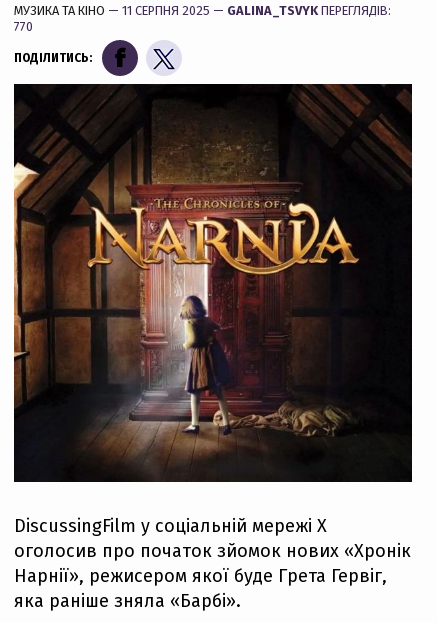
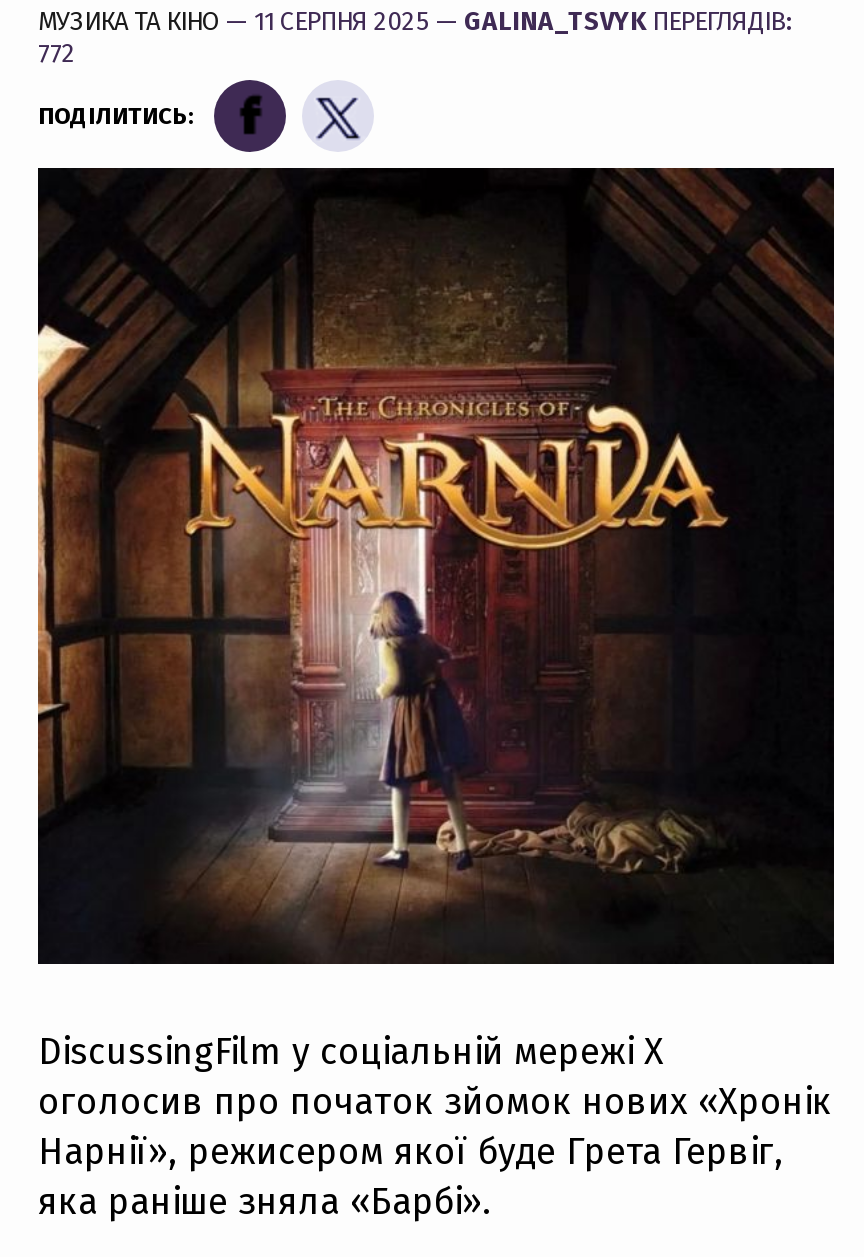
[14,19,33,34] 770 -> [38,38,76,68] 772

